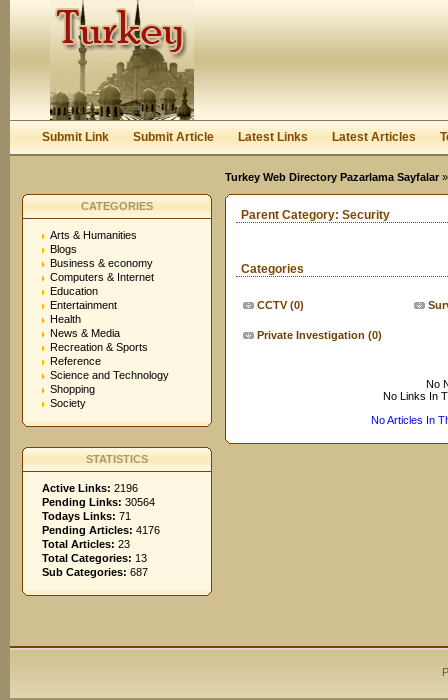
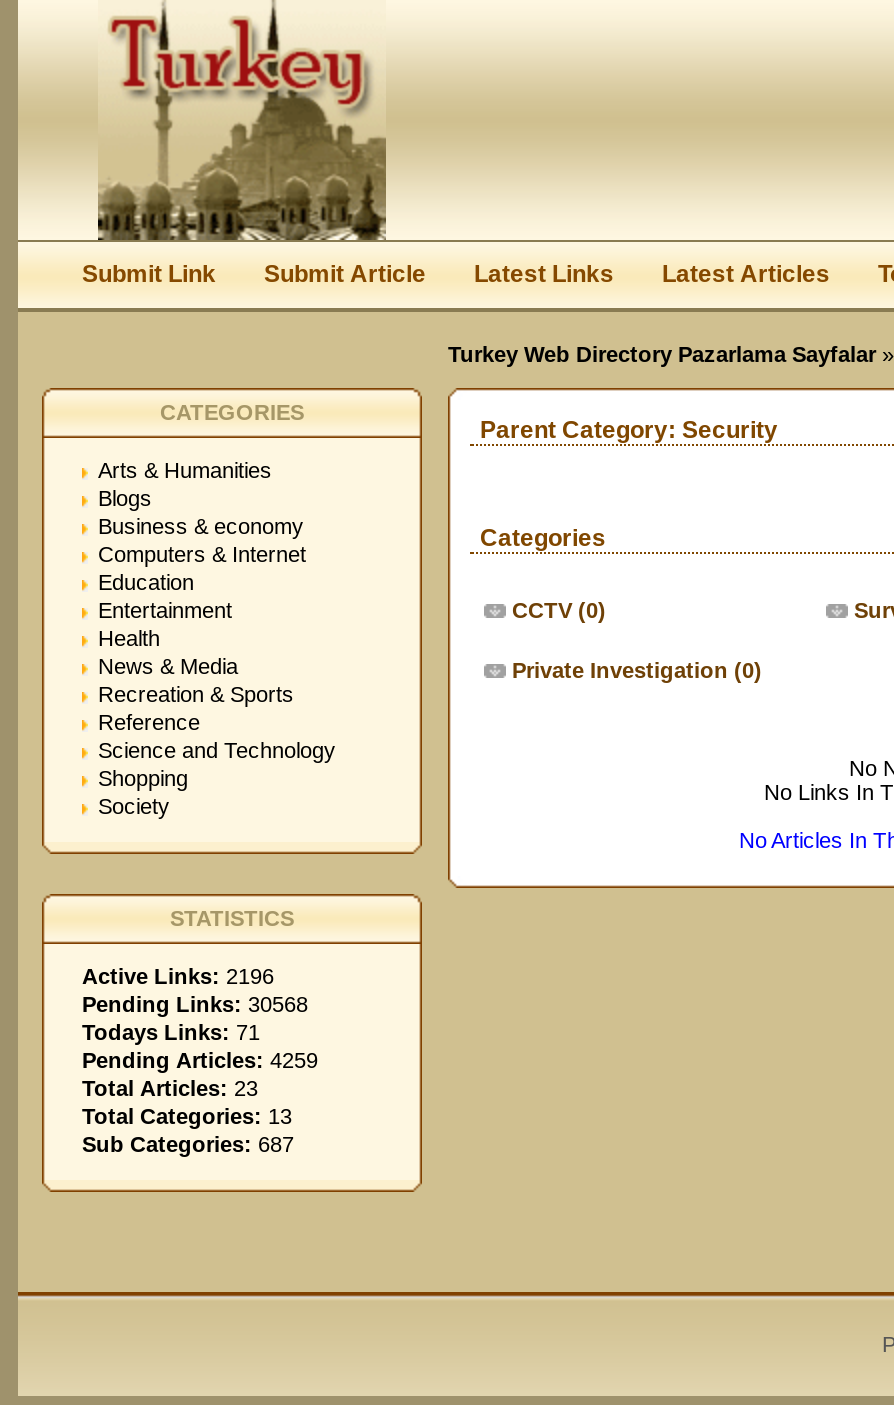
[42,496,155,508] Pending Links: 30564 -> [82,992,308,1016] Pending Links: 30568
[42,524,160,536] Pending Articles: 4176 -> [82,1048,318,1072] Pending Articles: 4259

